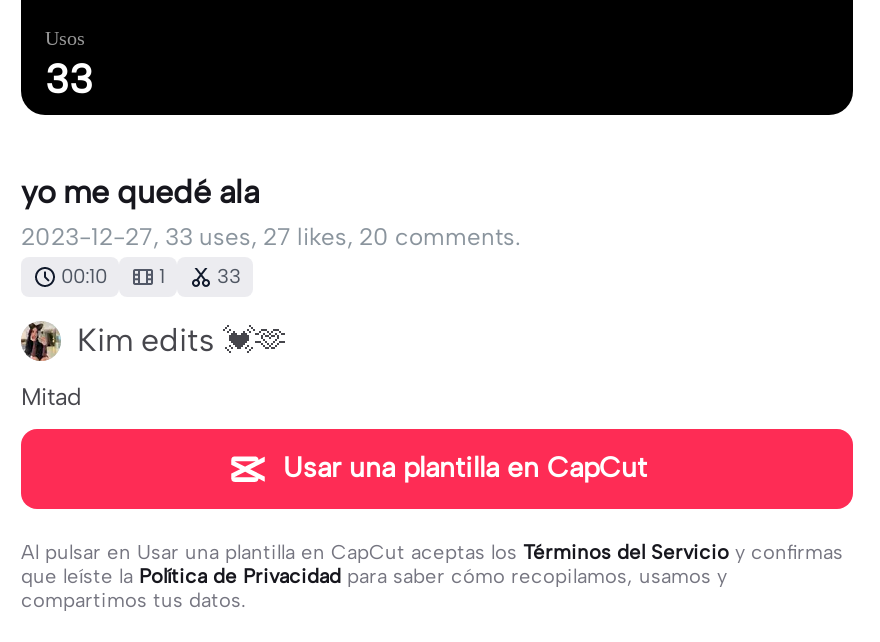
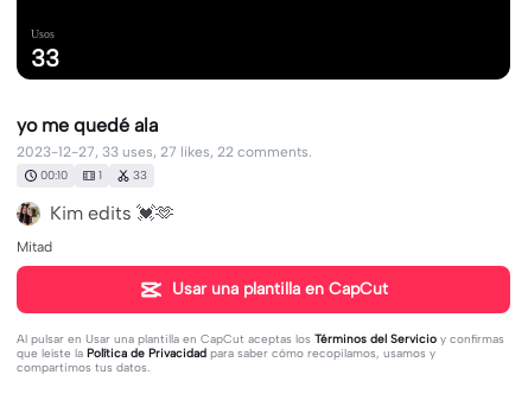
[21,223,521,251] 2023-12-27, 33 uses, 27 likes, 20 comments. -> [17,144,312,160] 2023-12-27, 33 uses, 27 likes, 22 comments.

